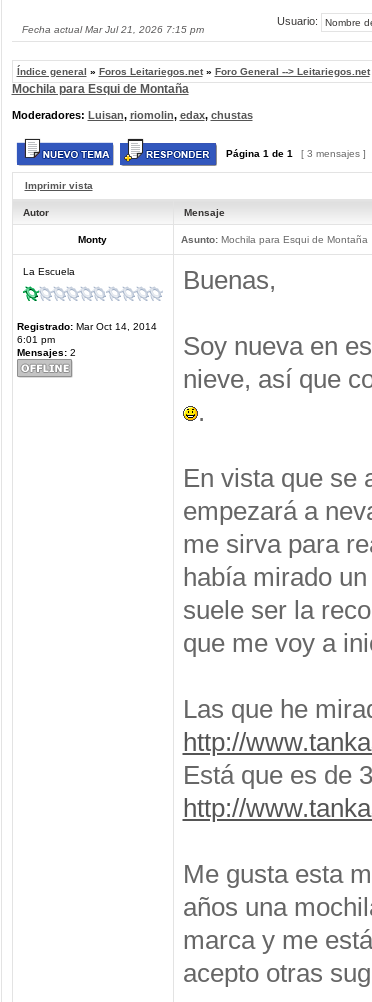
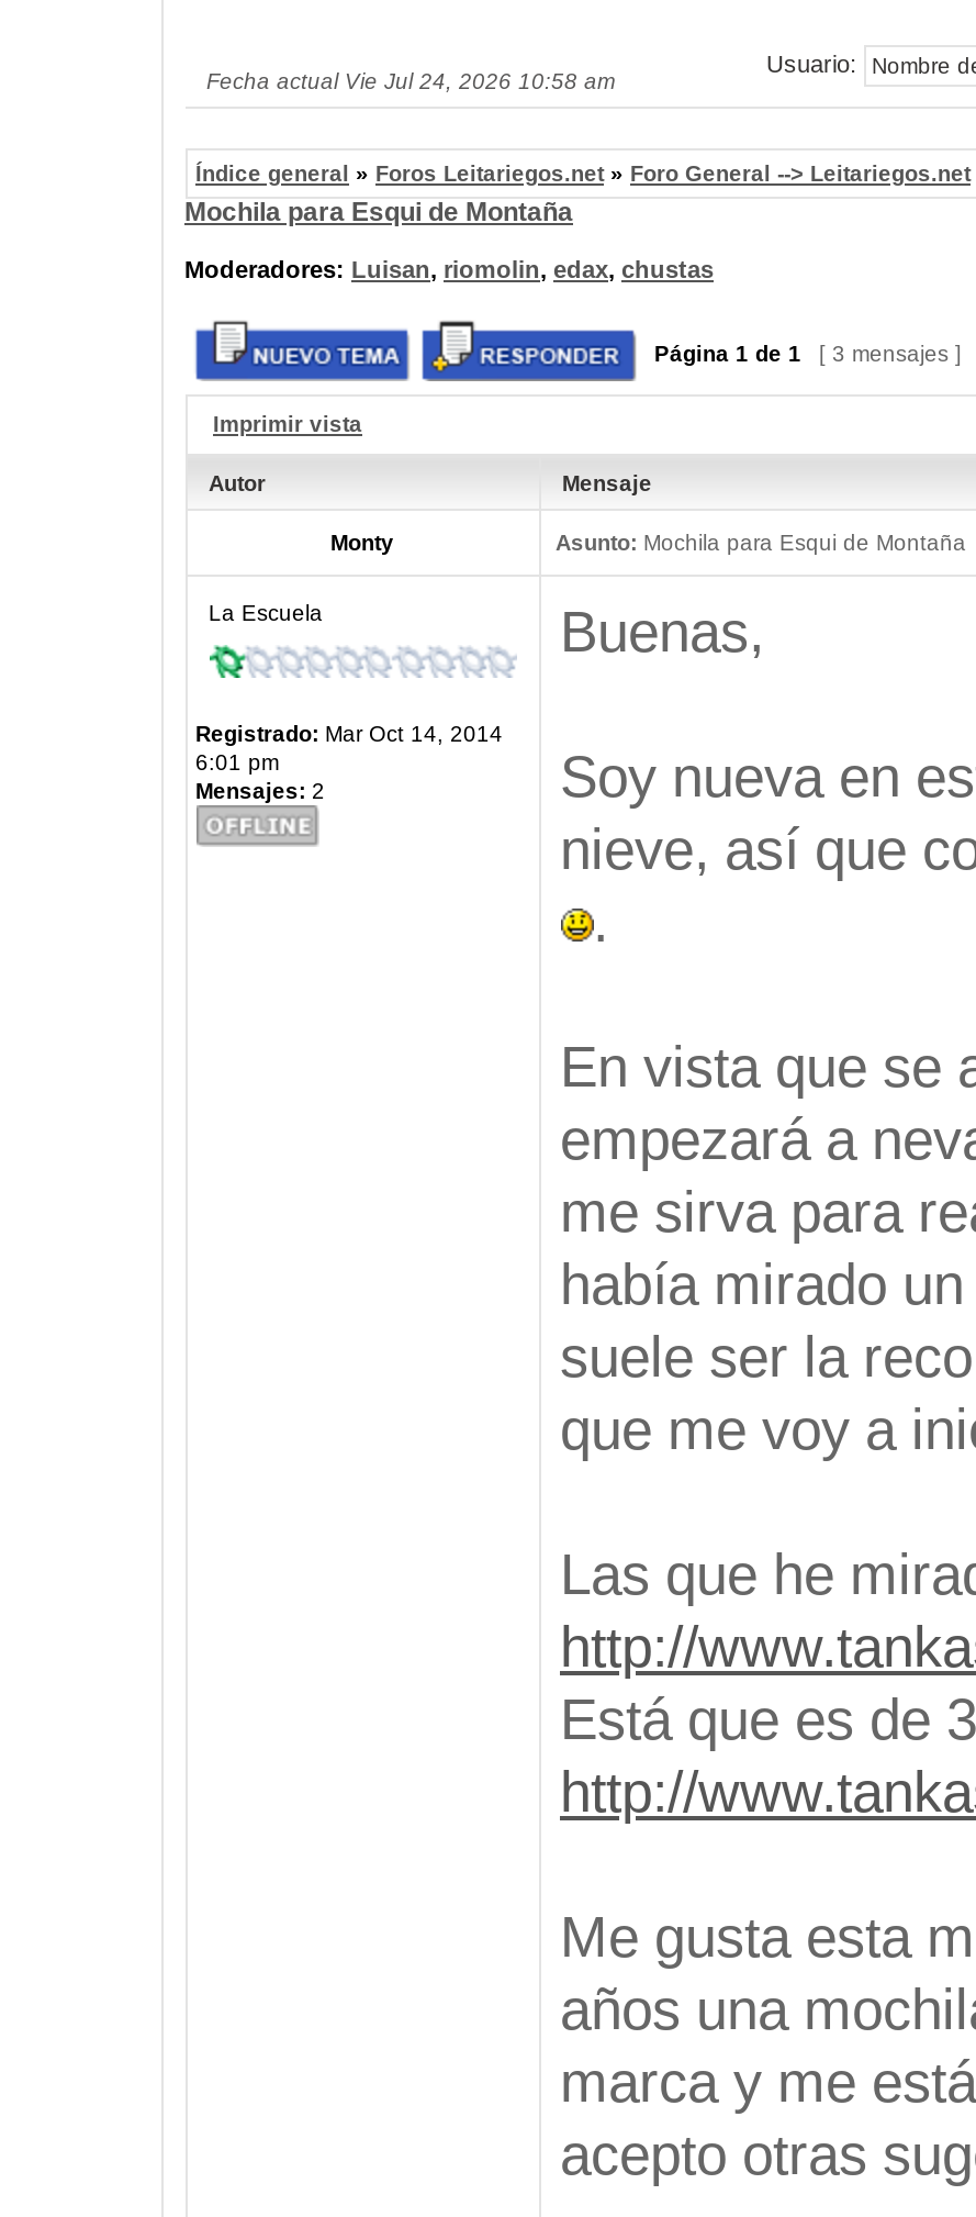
[21,24,203,35] Fecha actual Mar Jul 21, 2026 7:15 pm -> [206,69,615,93] Fecha actual Vie Jul 24, 2026 10:58 am

